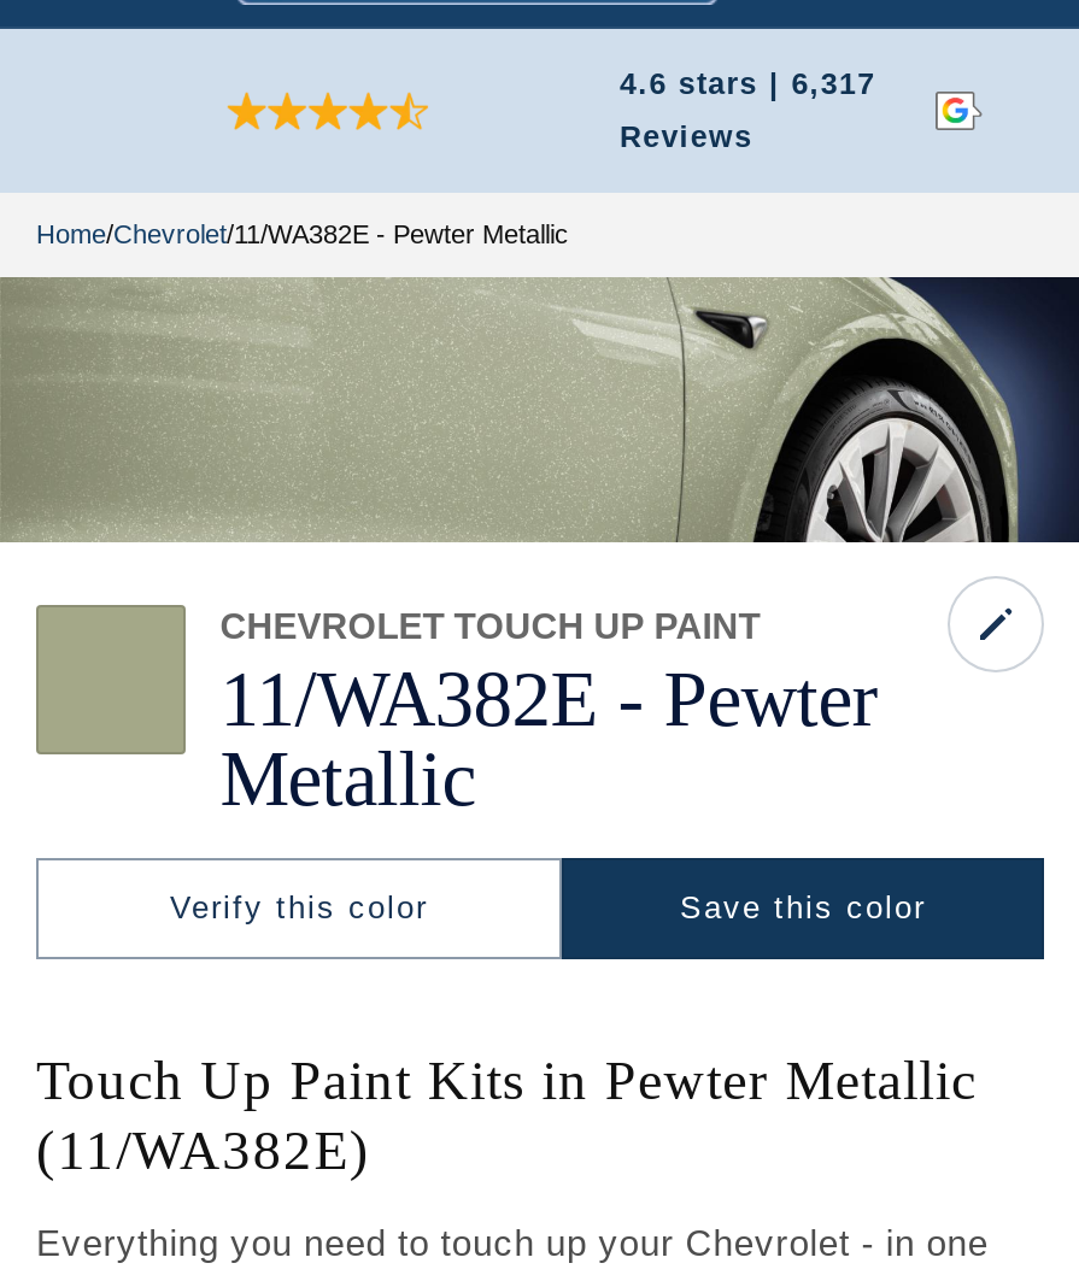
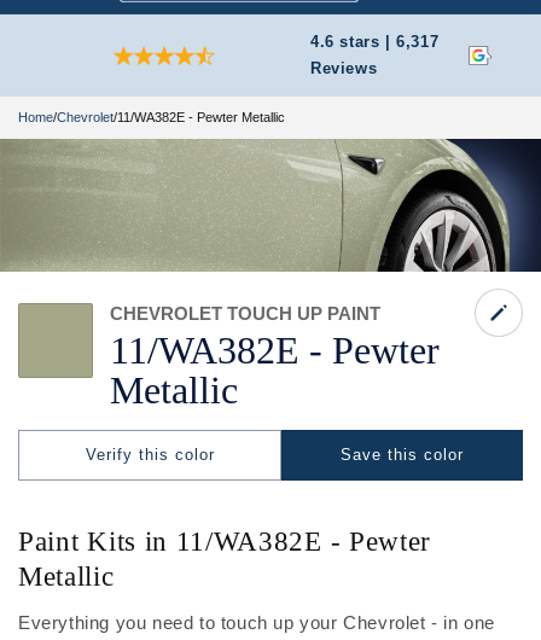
[36,1050,977,1180] Touch Up Paint Kits in Pewter Metallic | (11/WA382E) -> [18,526,431,591] Paint Kits in 11/WA382E - Pewter | Metallic

